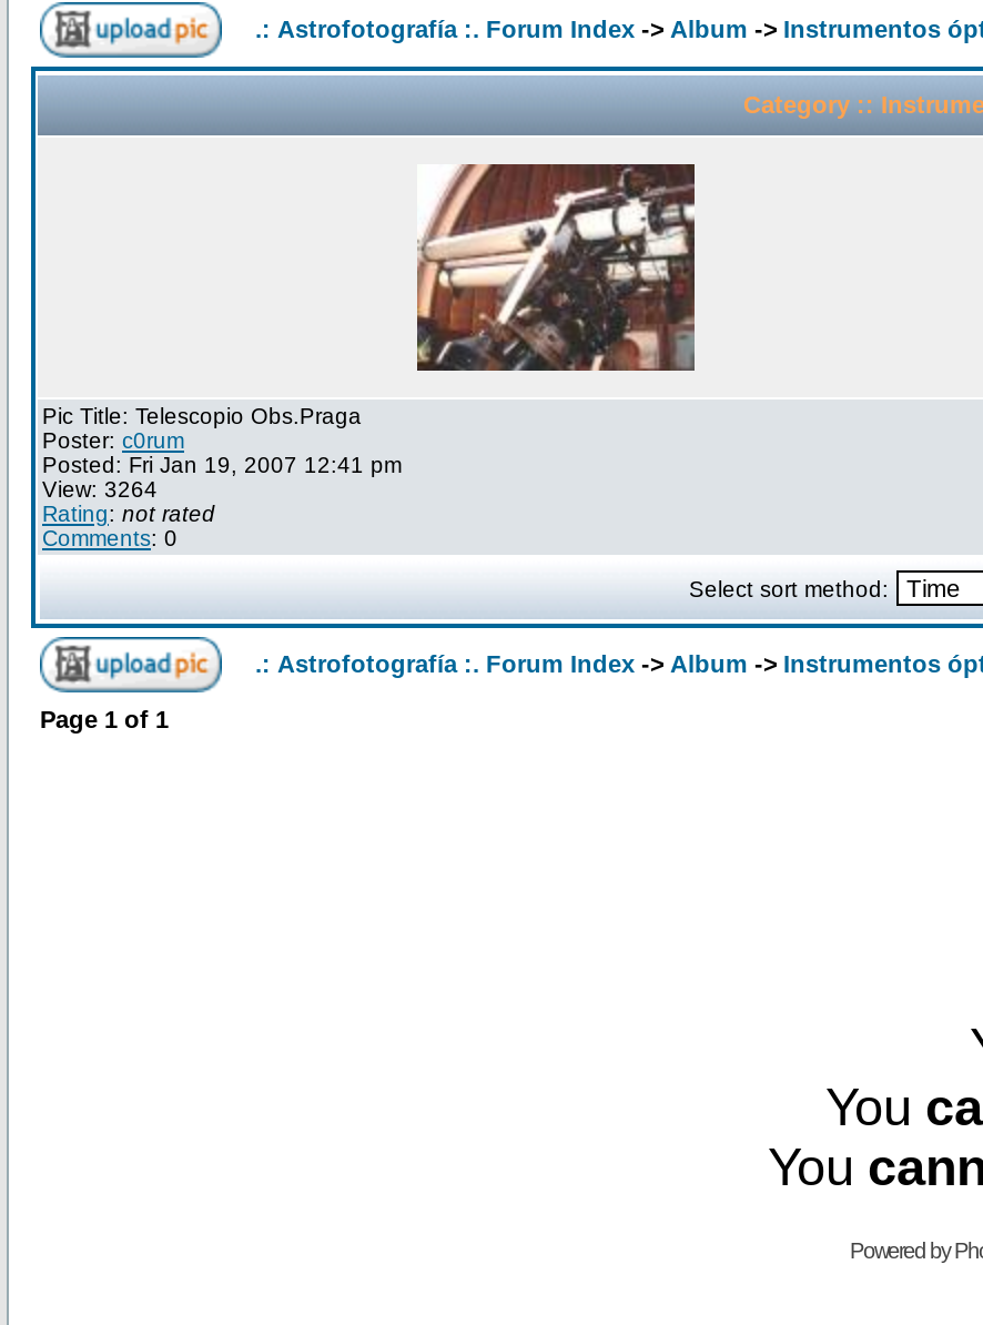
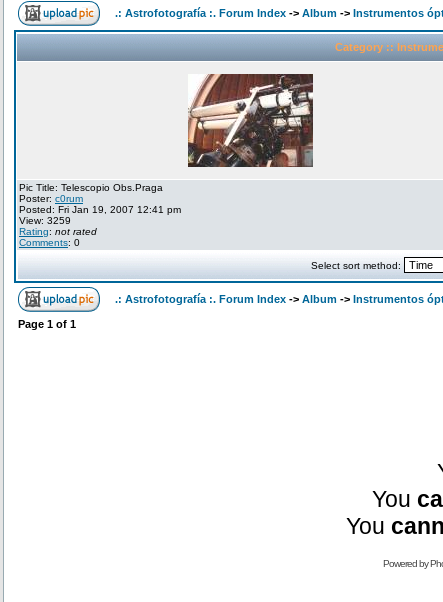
[42,477,158,502] View: 3264 -> [19,215,71,226] View: 3259

